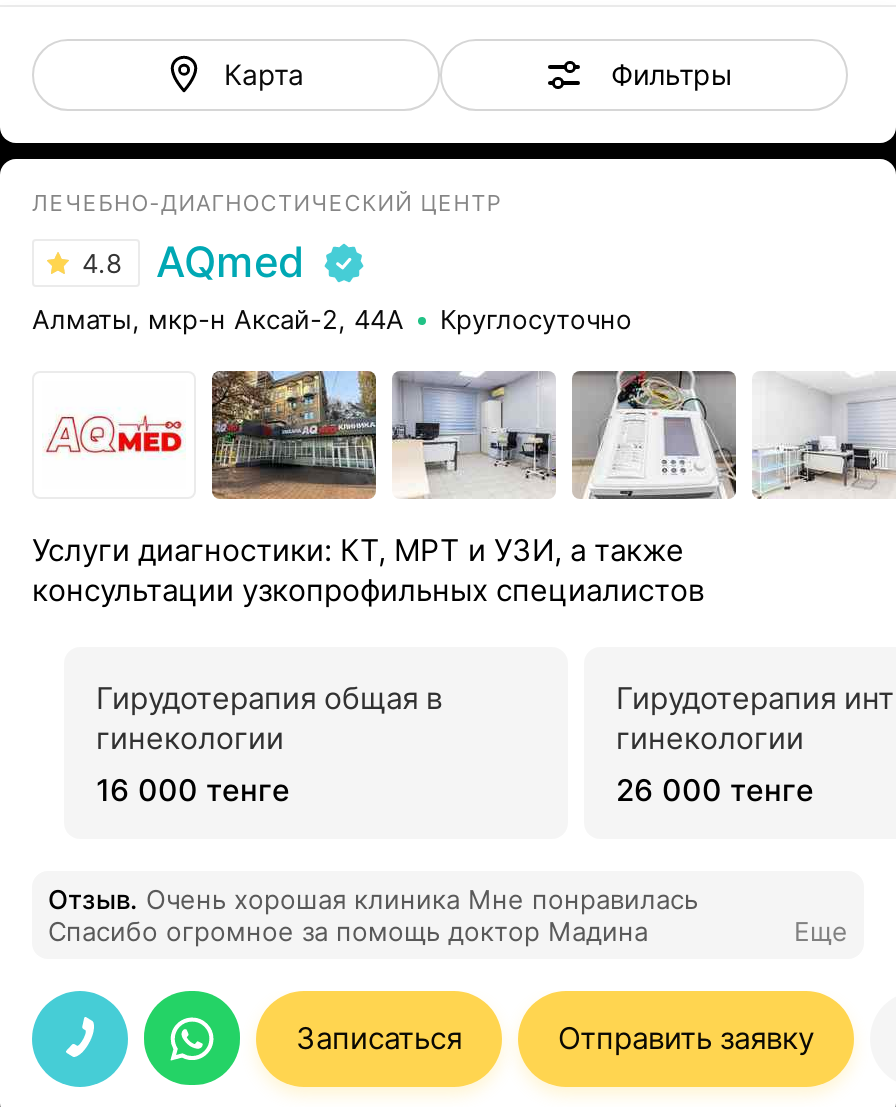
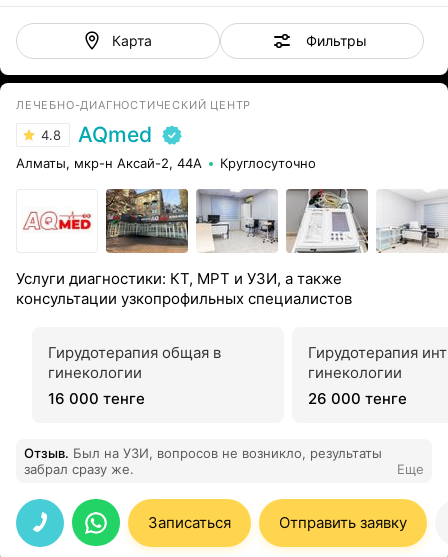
[48,883,698,947] Отзыв. Очень хорошая клиника Мне понравилась | Спасибо огромное за помощь доктор Мадина -> [24,445,382,477] Отзыв. Был на УЗИ, вопросов не возникло, результаты | забрал сразу же.

